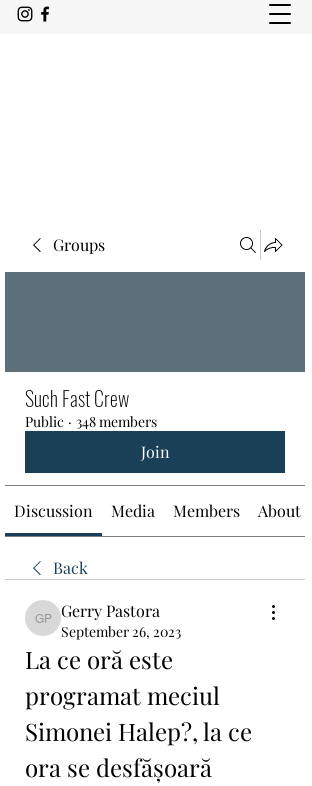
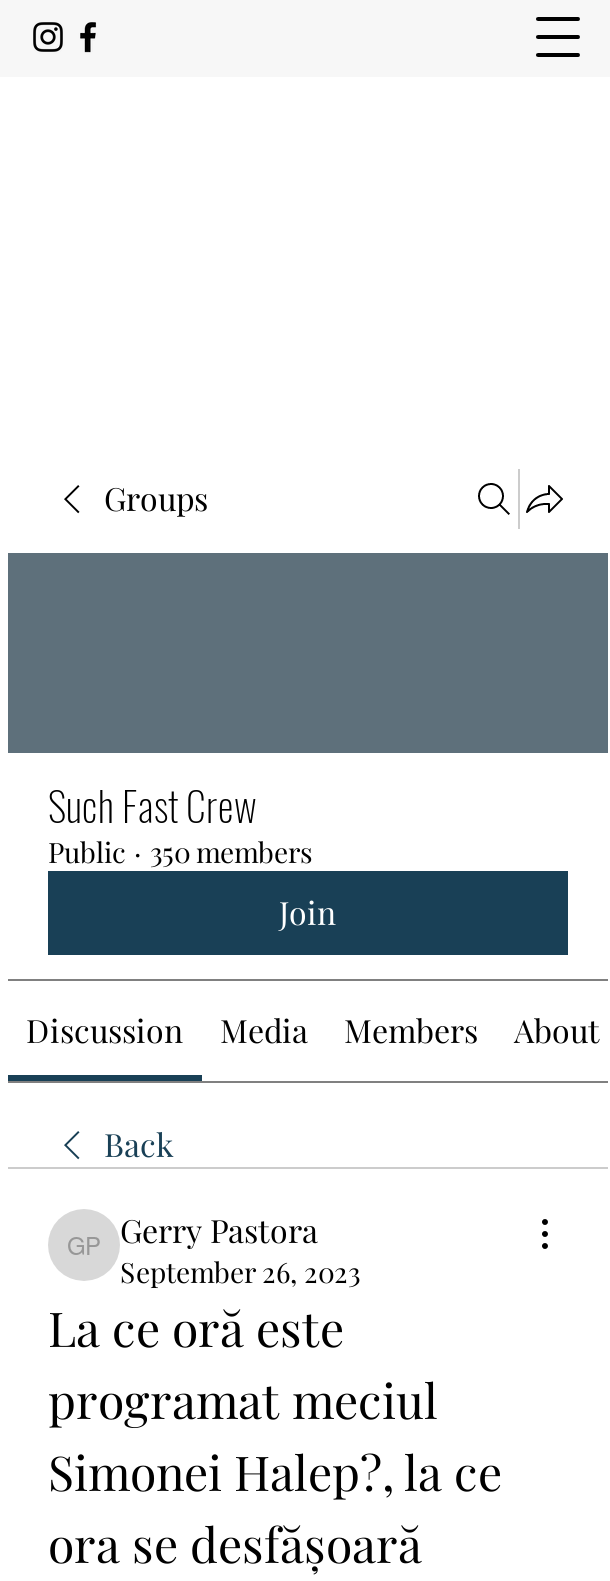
[25,412,157,431] Public · 348 members -> [48,833,312,871] Public · 350 members

